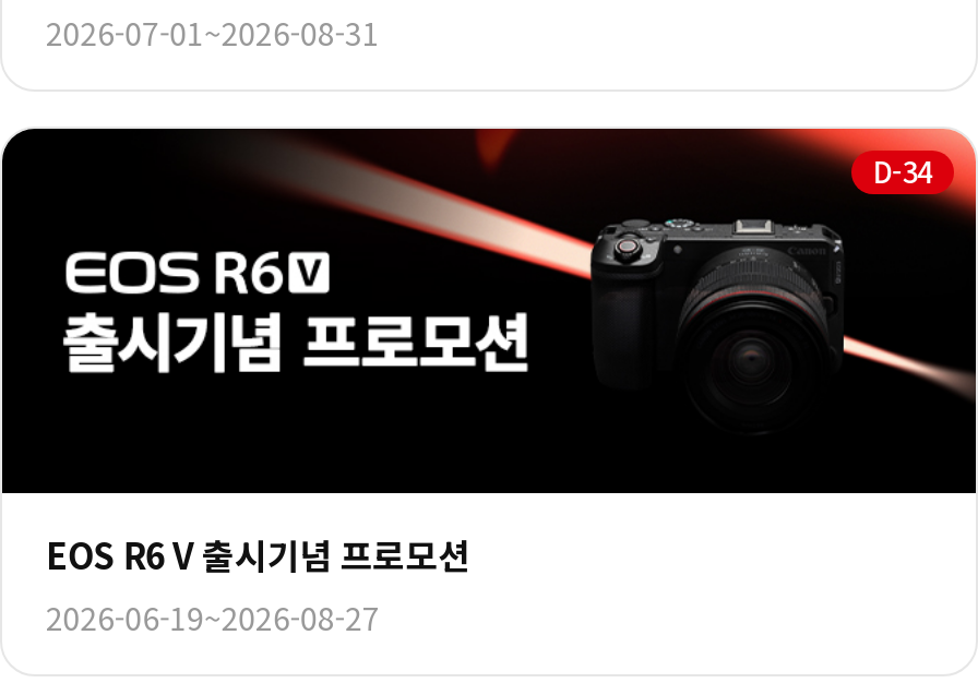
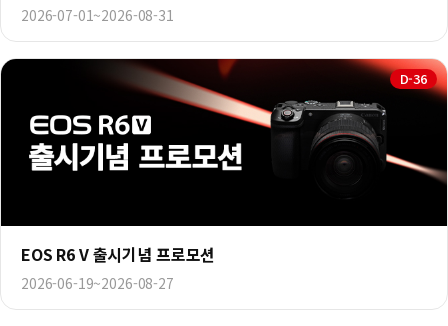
[872,151,932,192] D-34 -> [400,69,427,88] D-36

